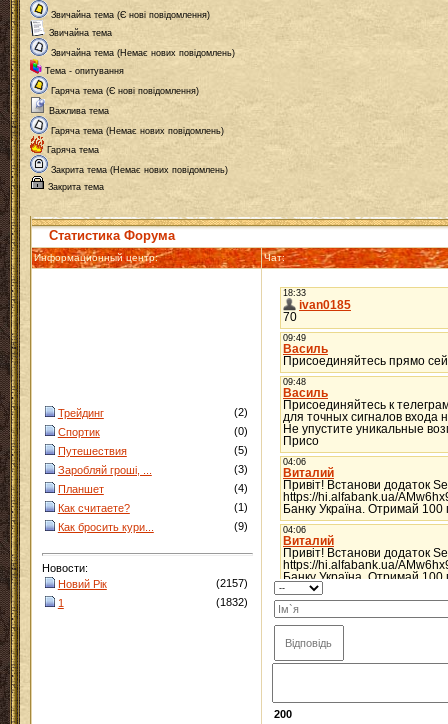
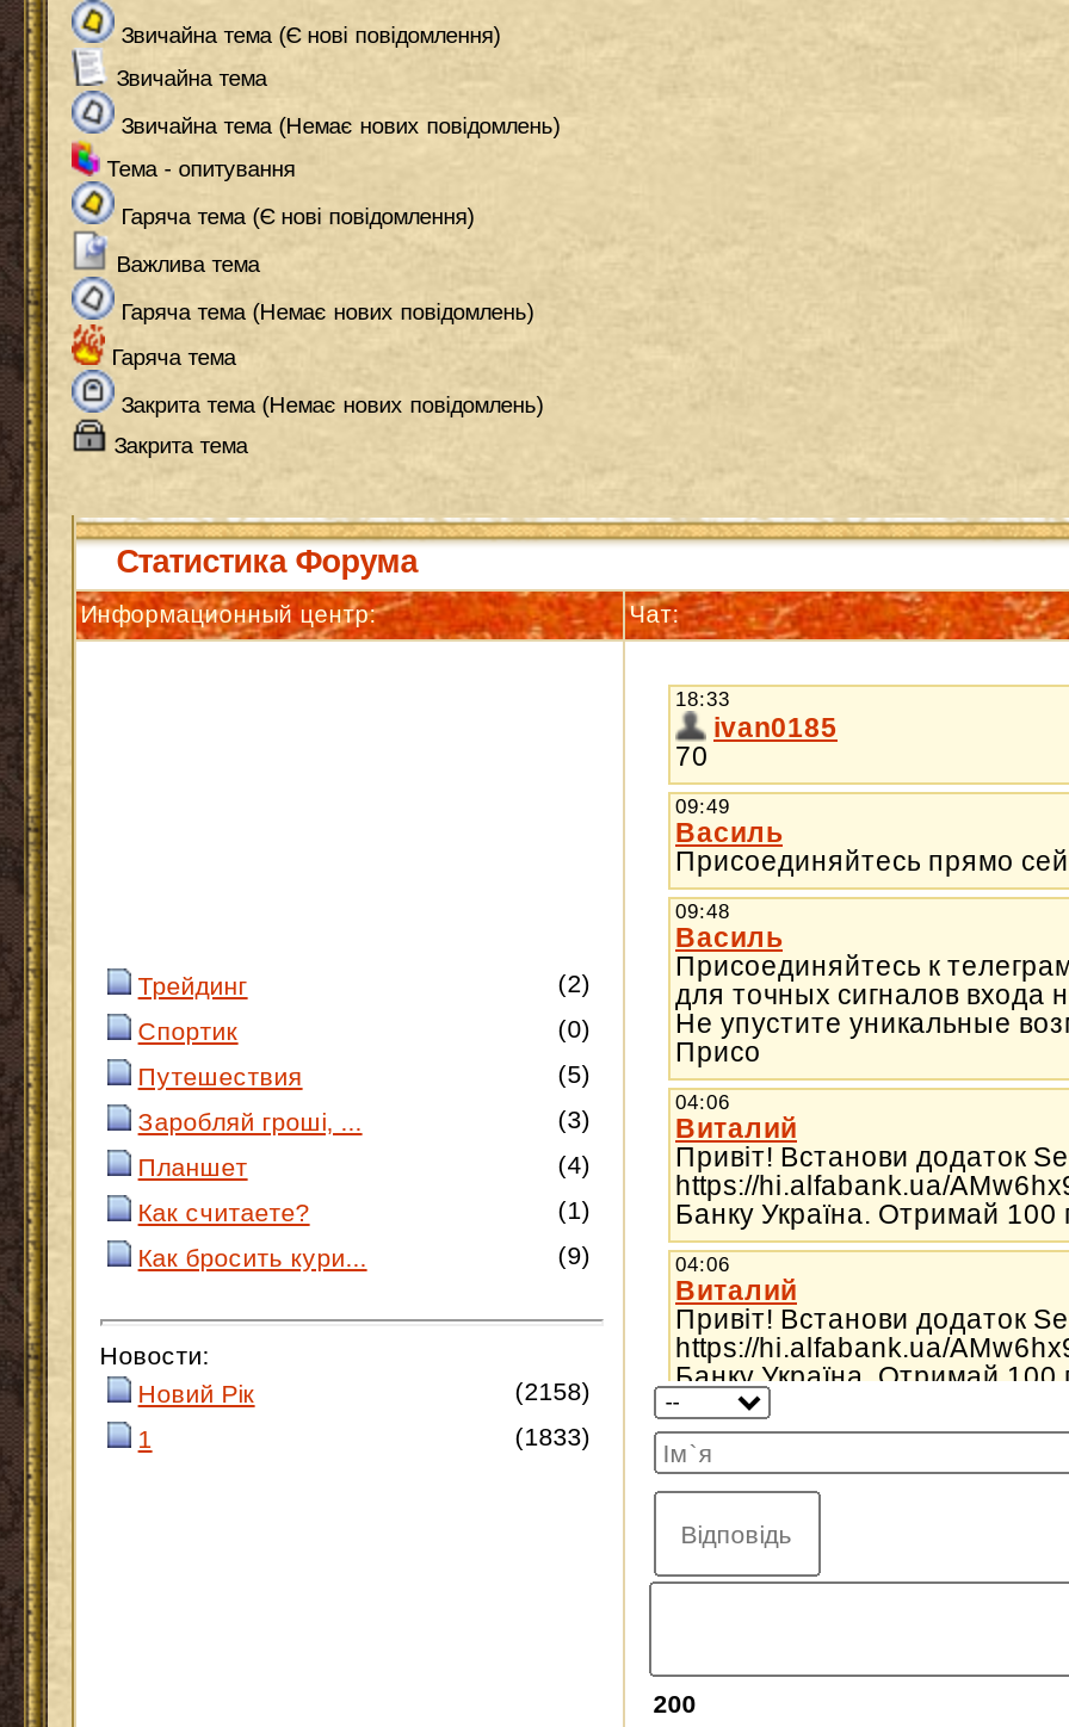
[216,577,248,589] (2157) -> [515,1376,591,1404] (2158)
[216,596,248,608] (1832) -> [515,1421,591,1450] (1833)

